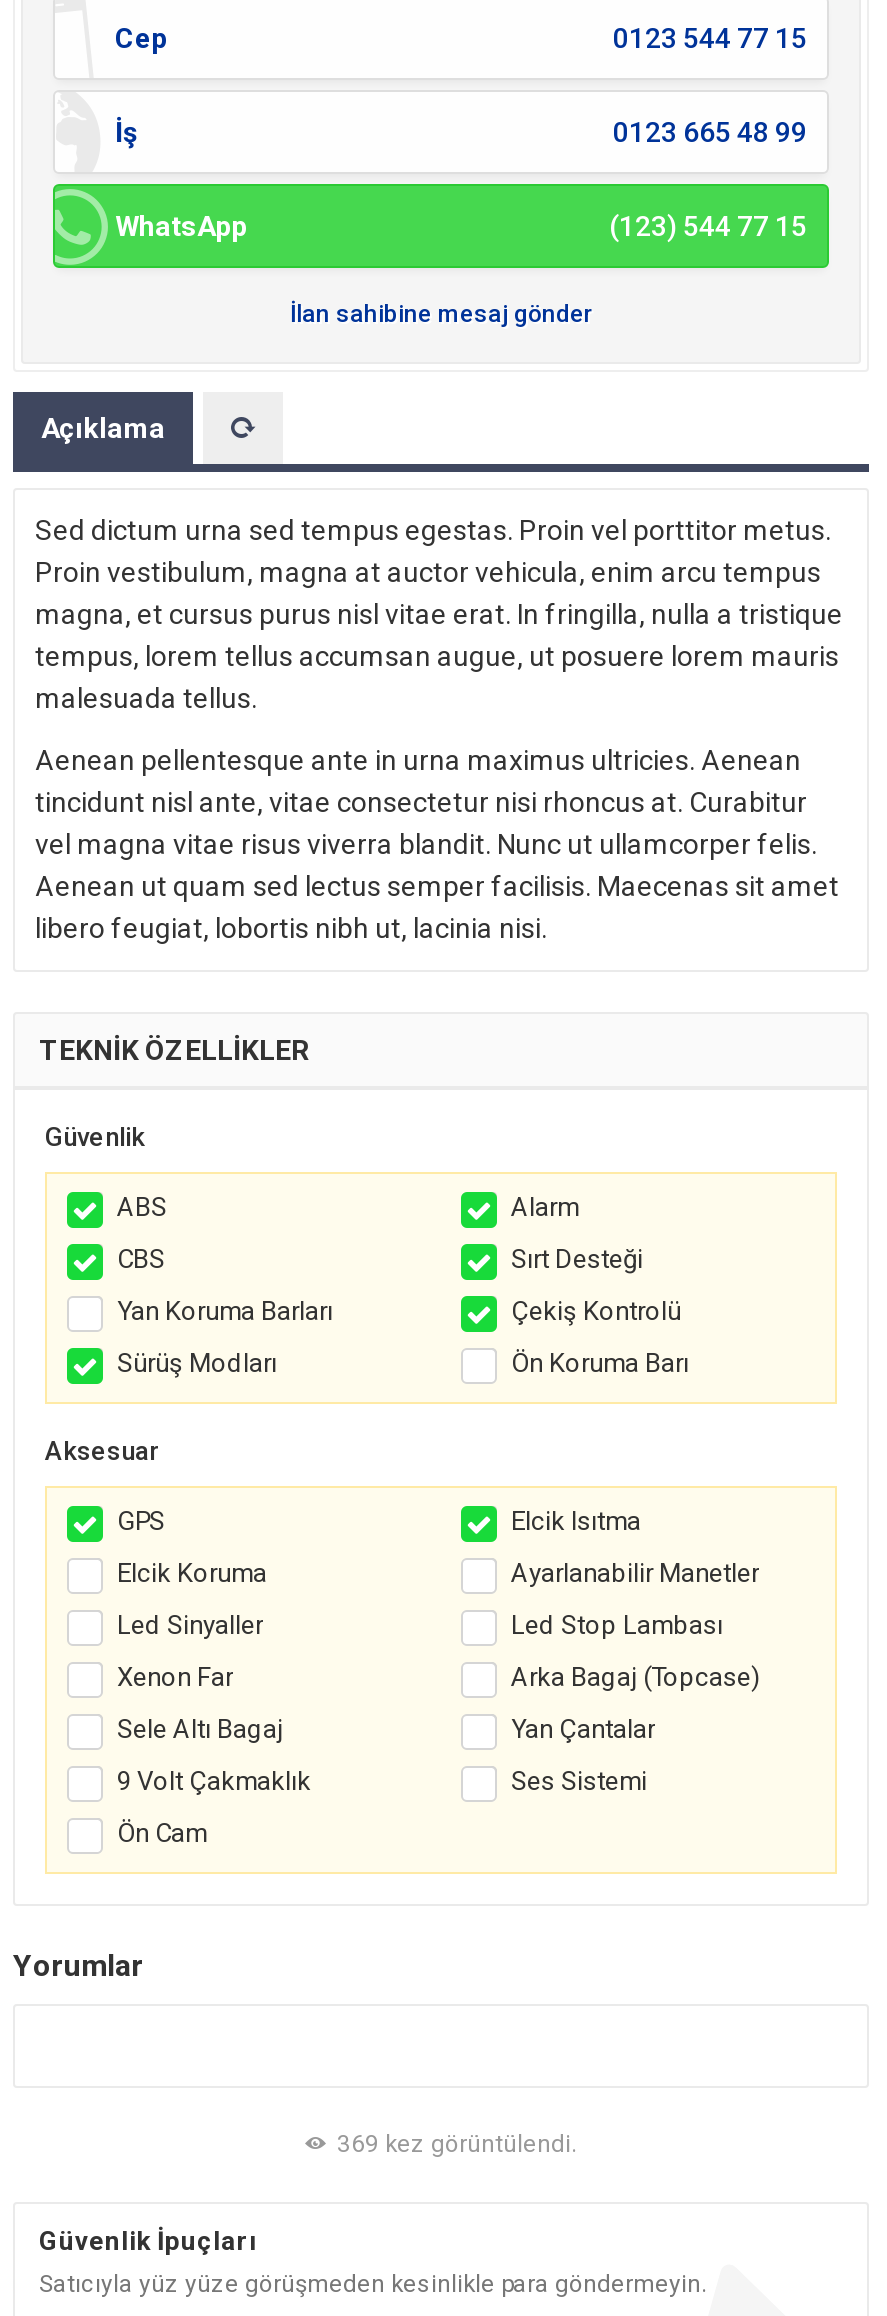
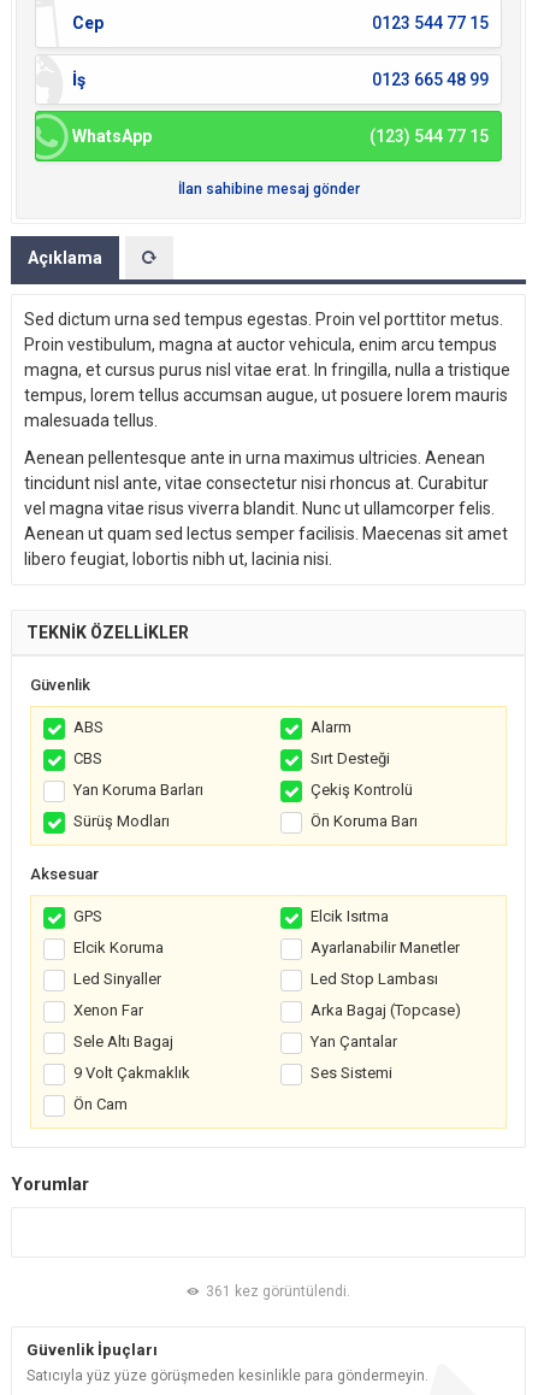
[337,2131,577,2159] 369 kez görüntülendi. -> [206,1283,350,1300] 361 kez görüntülendi.

